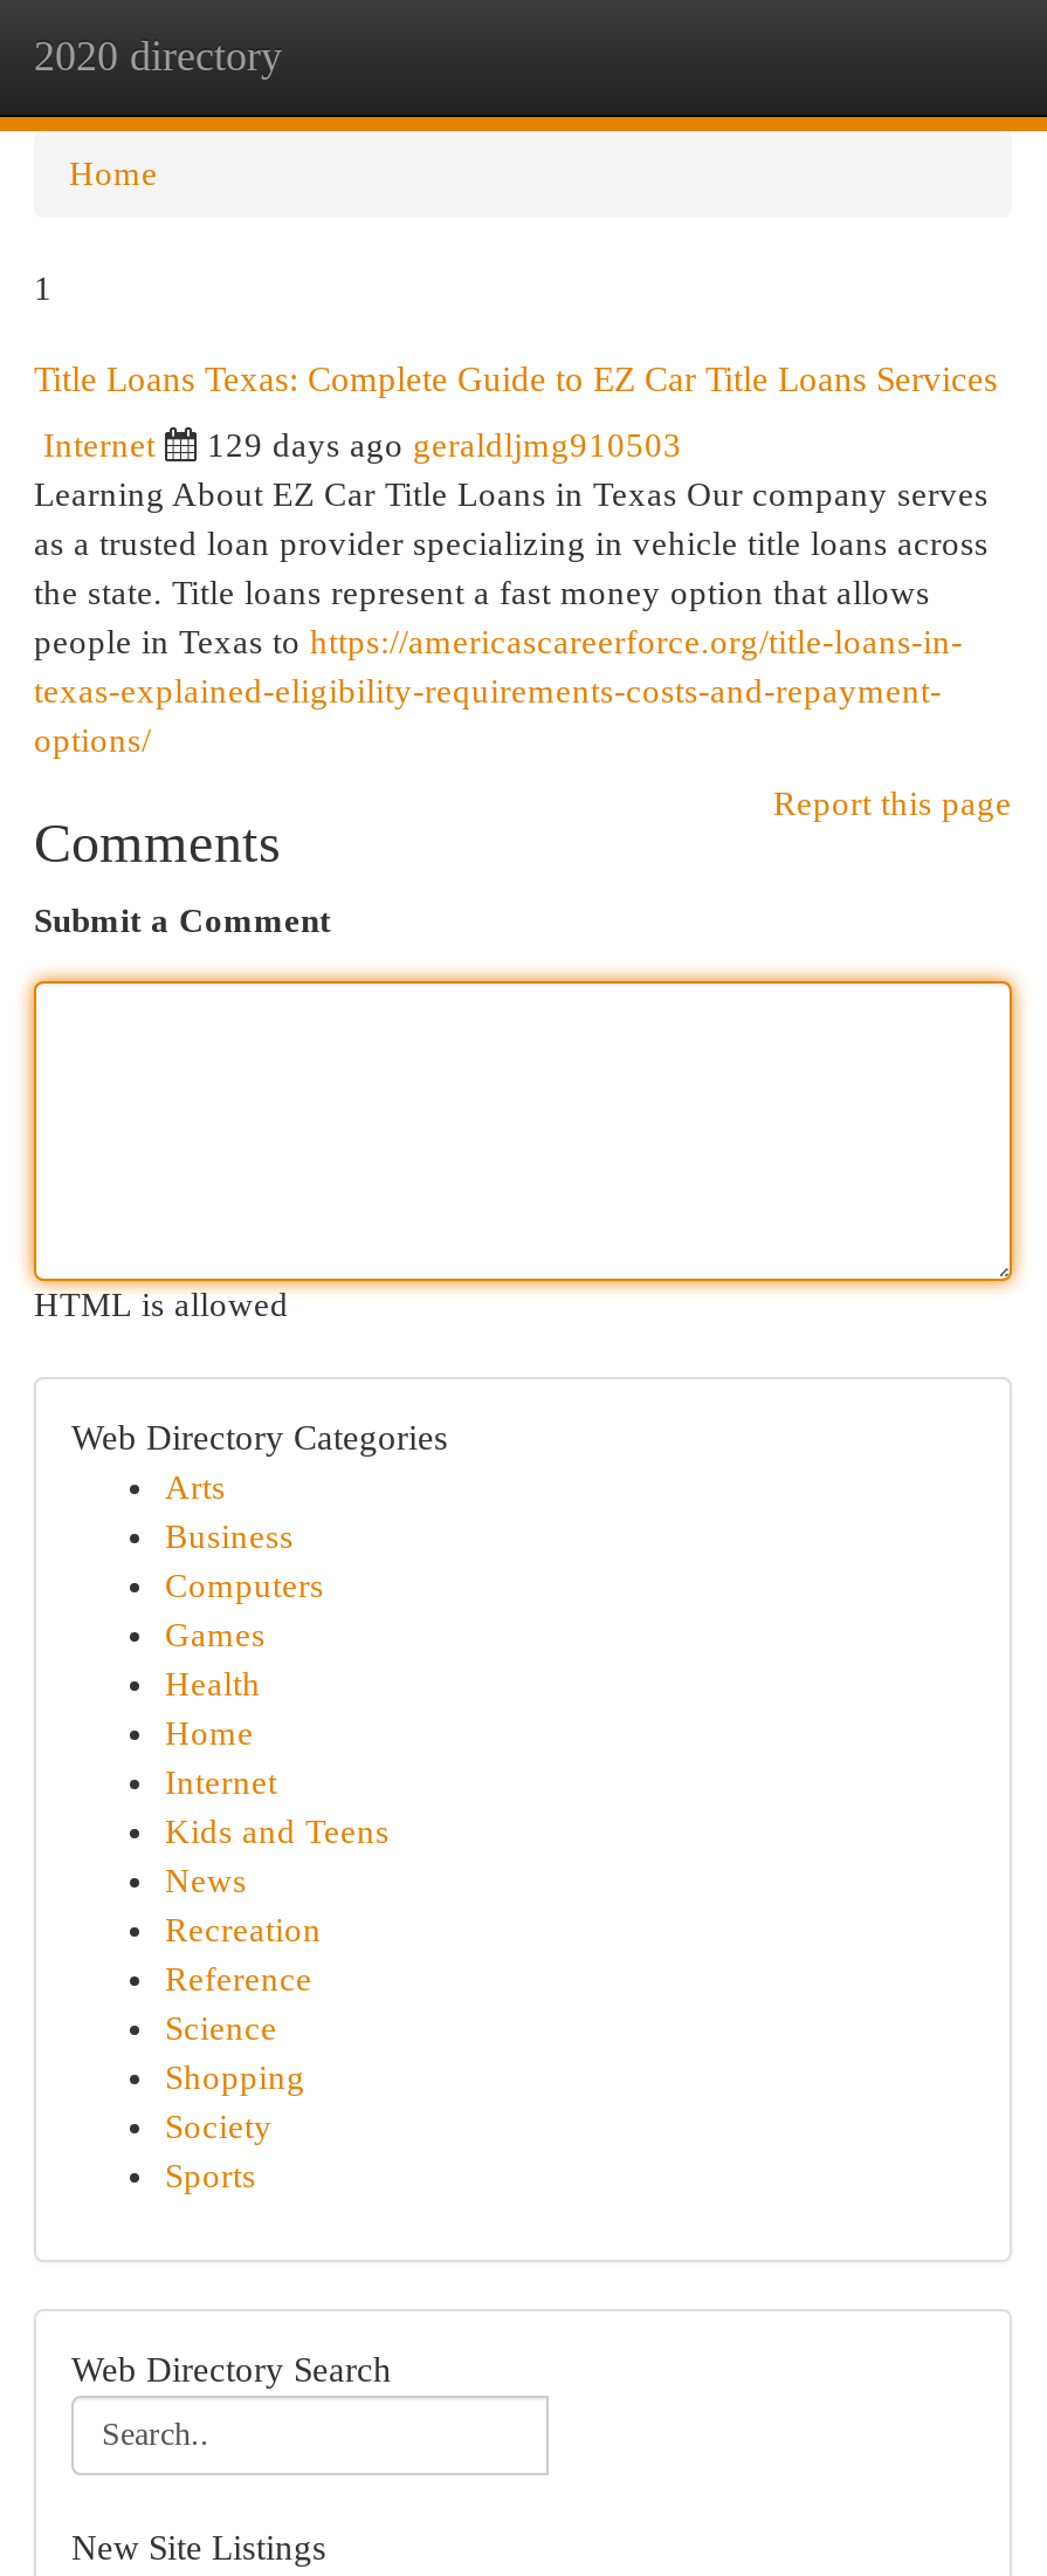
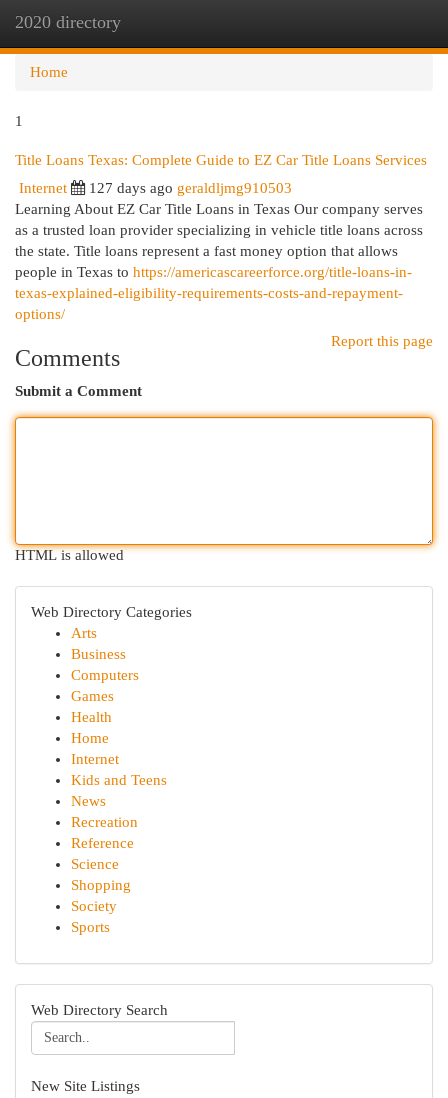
[207,426,682,464] 129 days ago geraldljmg910503 -> [89,180,292,196] 127 days ago geraldljmg910503

